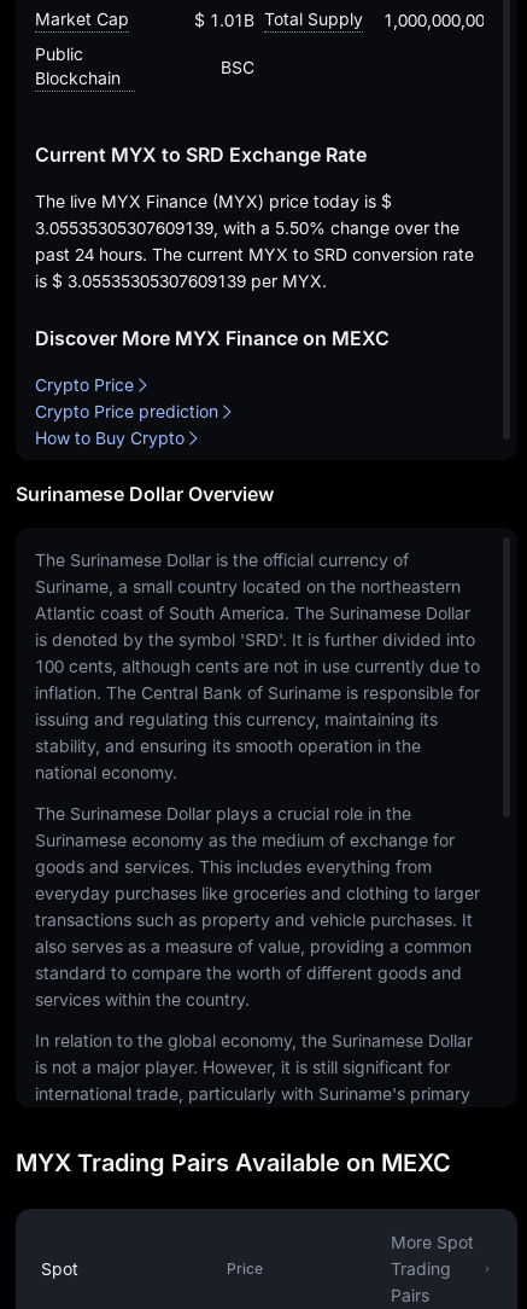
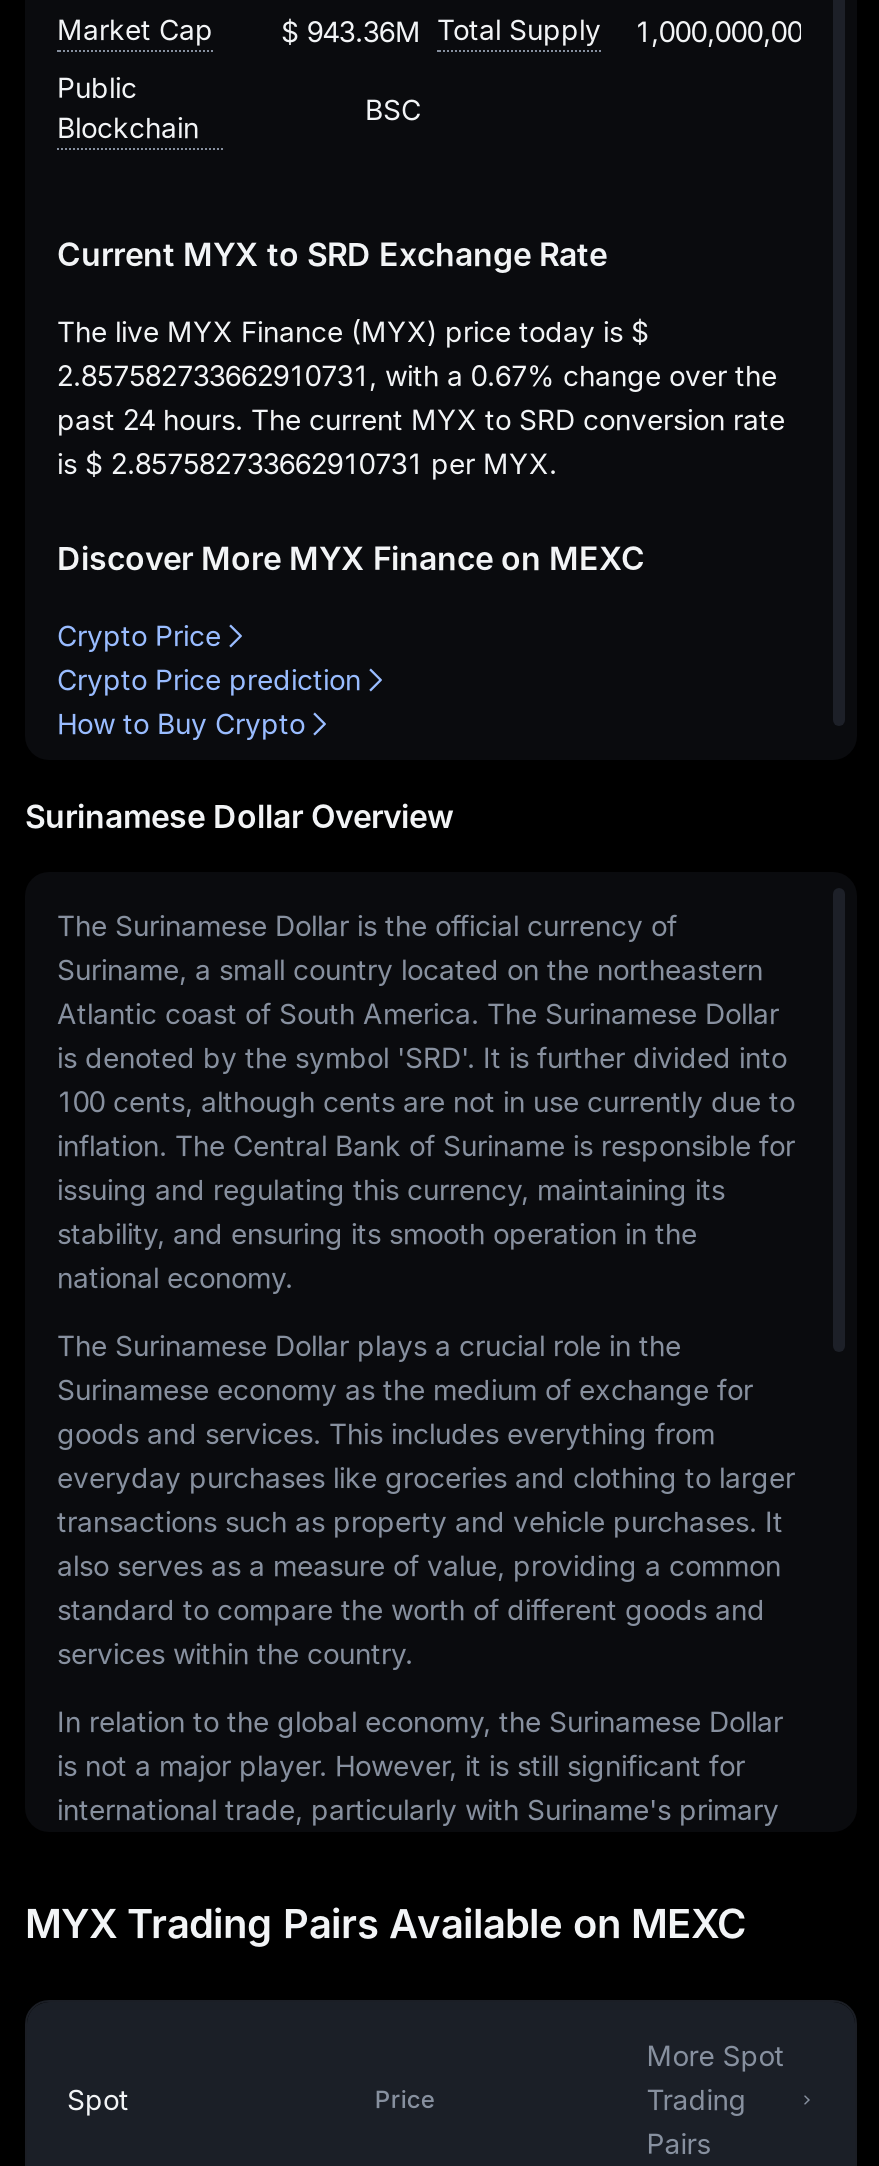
[194,9,363,30] $ 1.01B Total Supply -> [281,13,601,48] $ 943.36M Total Supply
[35,218,459,238] 3.05535305307609139, with a 5.50% change over the -> [57,359,777,393] 2.857582733662910731, with a 0.67% change over the
[35,271,327,292] is $ 3.05535305307609139 per MYX. -> [57,447,557,481] is $ 2.857582733662910731 per MYX.

